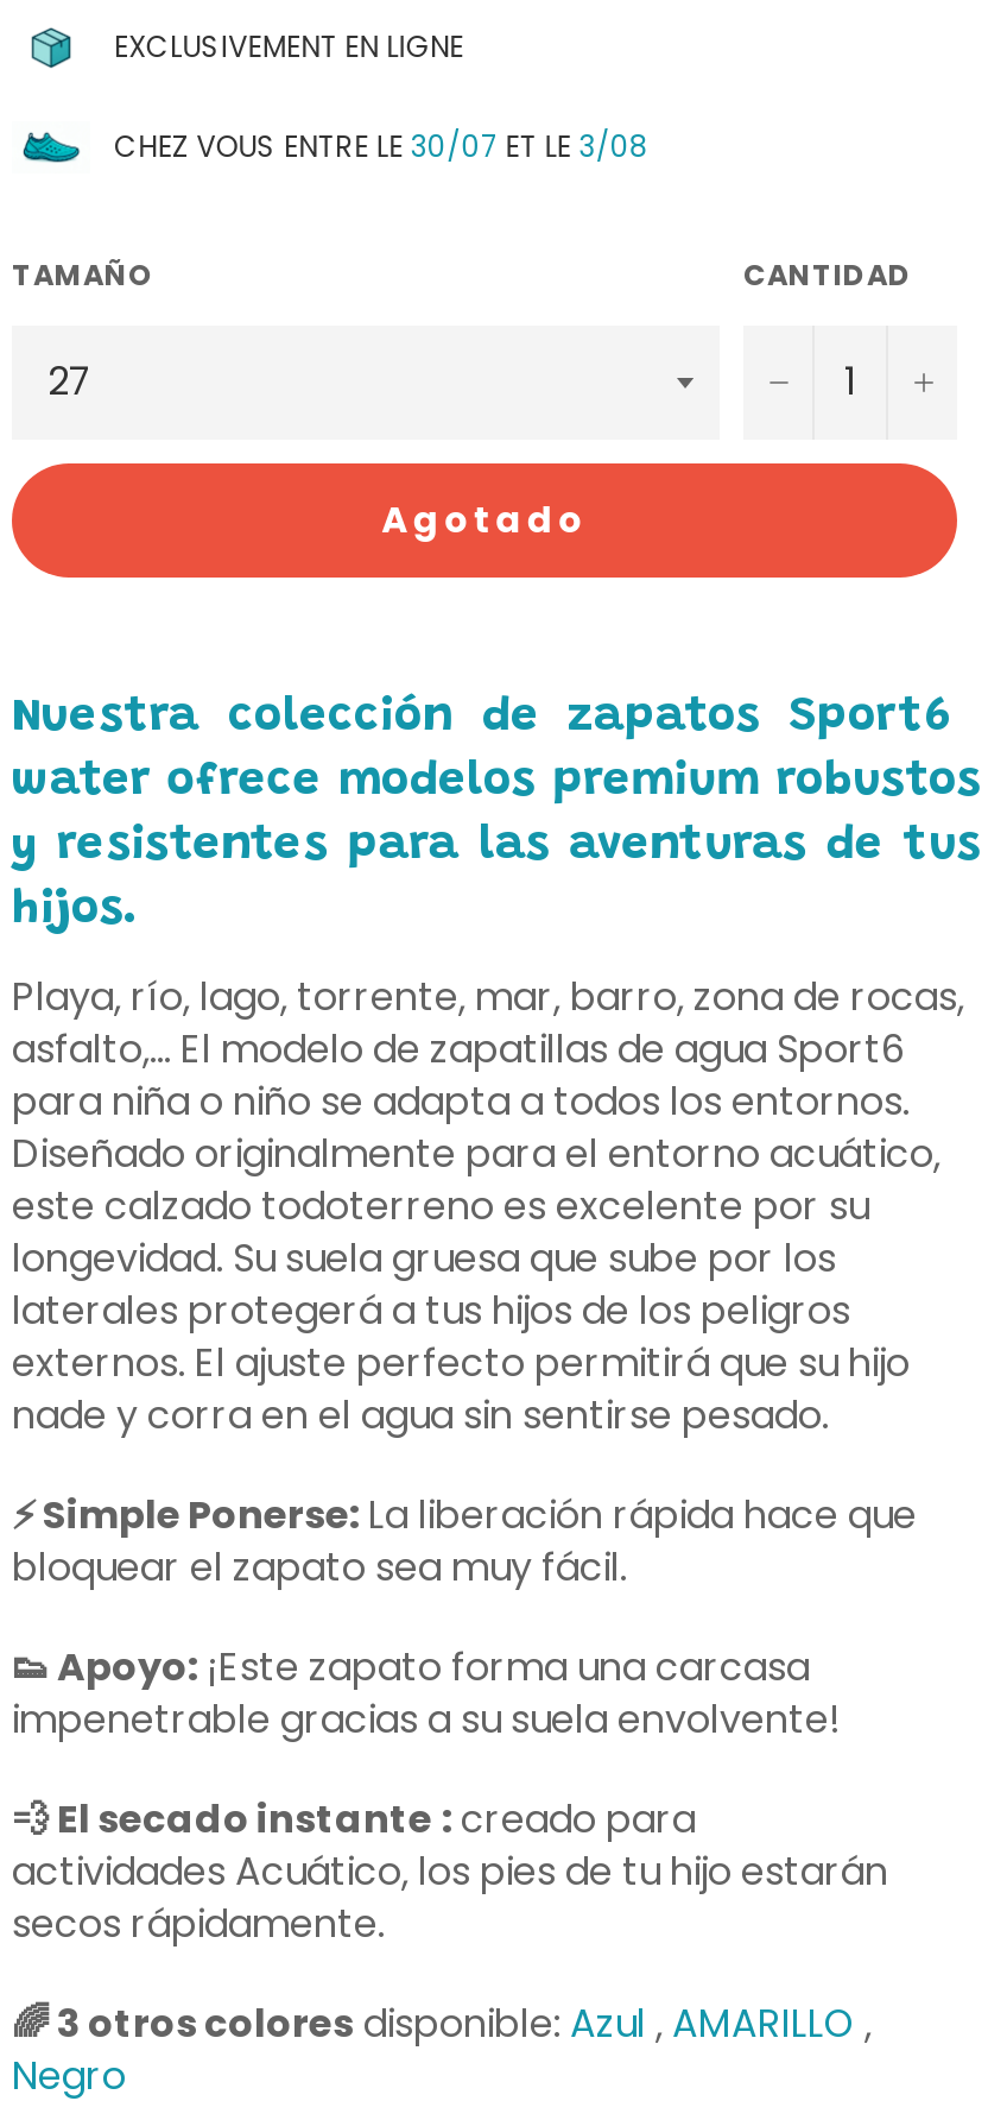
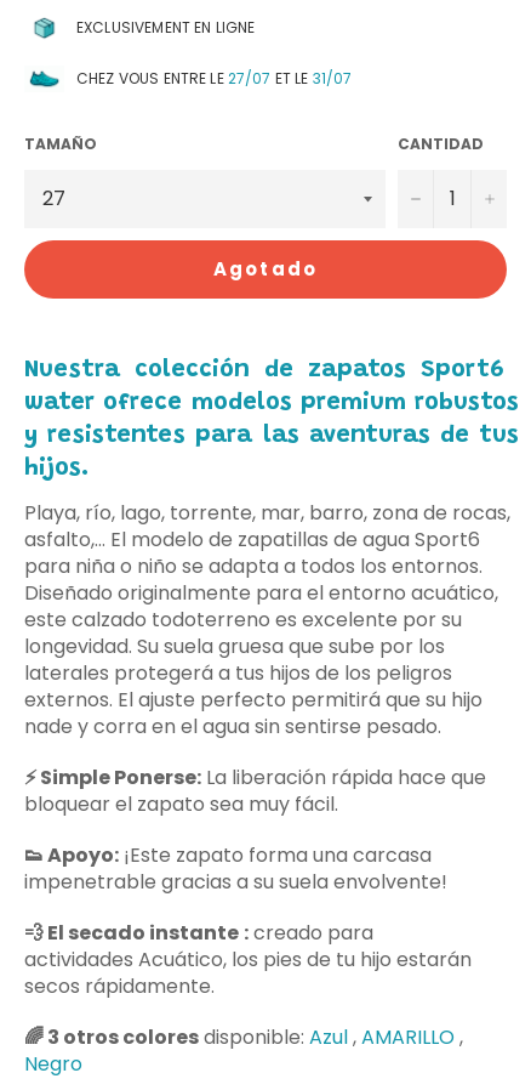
[114,125,649,166] CHEZ VOUS ENTRE LE 30/07 ET LE 3/08 -> [76,68,352,88] CHEZ VOUS ENTRE LE 27/07 ET LE 31/07

